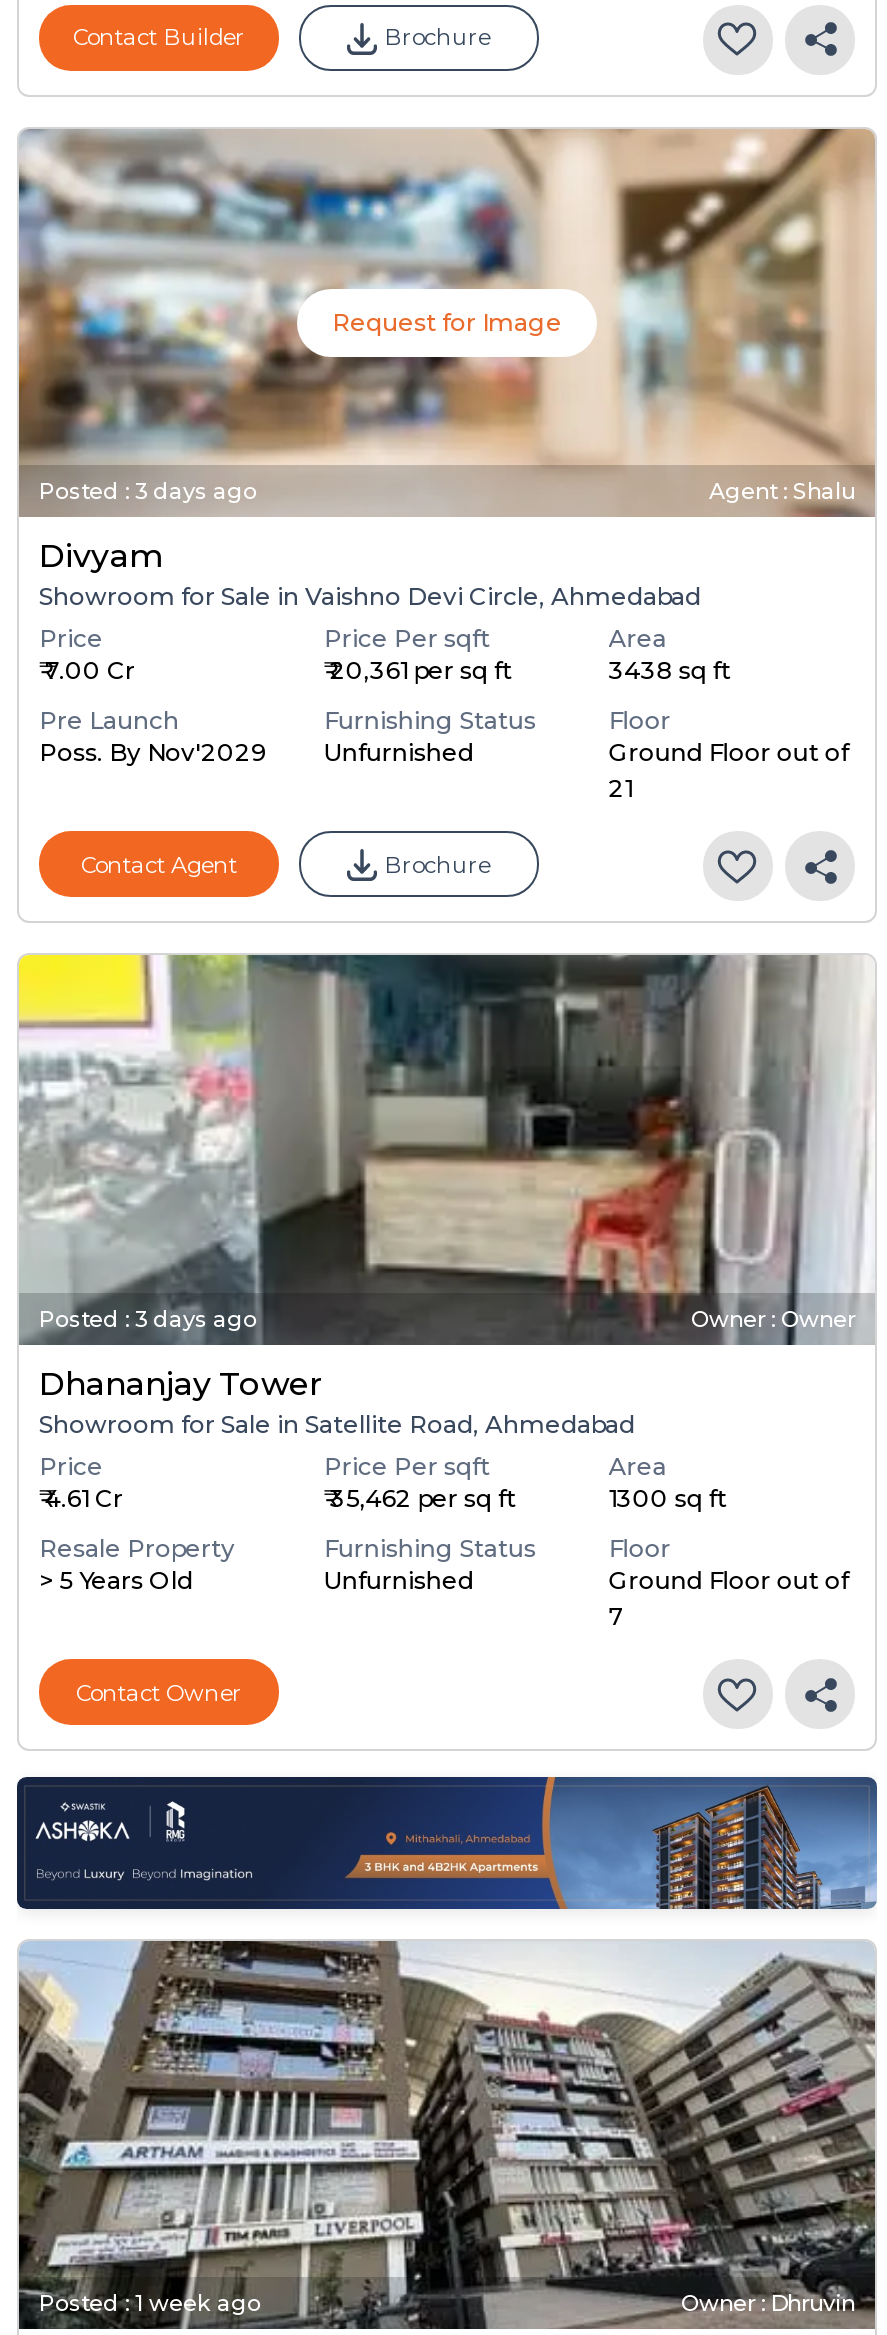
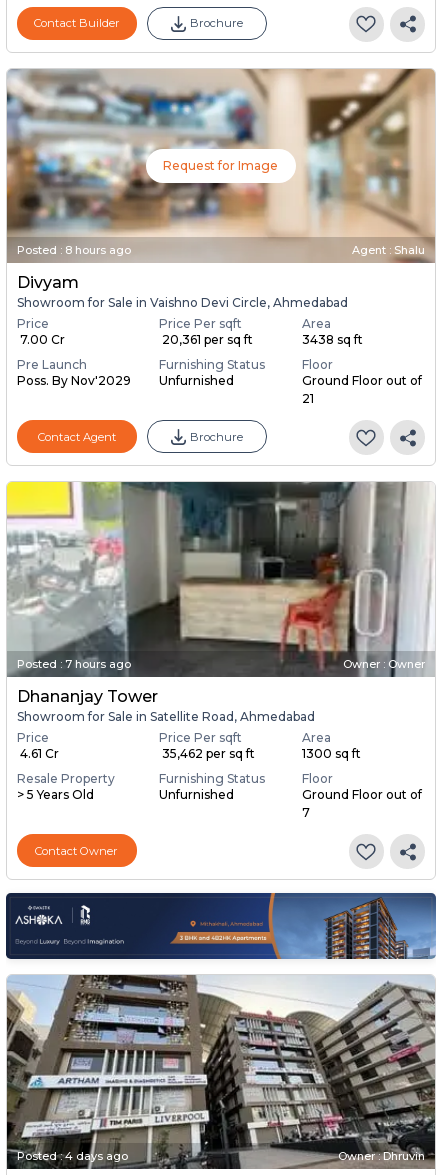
[39,477,257,505] Posted: 3 days ago -> [17,243,131,257] Posted: 8 hours ago
[39,1304,257,1332] Posted: 3 days ago -> [17,657,131,671] Posted: 7 hours ago
[39,2290,261,2318] Posted: 1 week ago -> [17,1149,128,1163] Posted: 4 days ago

